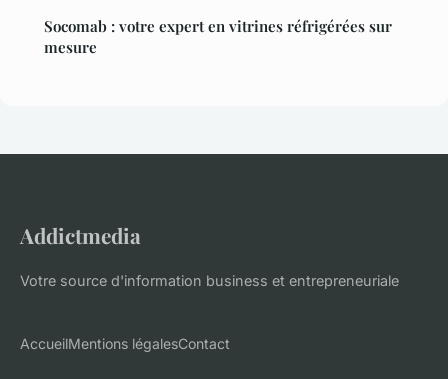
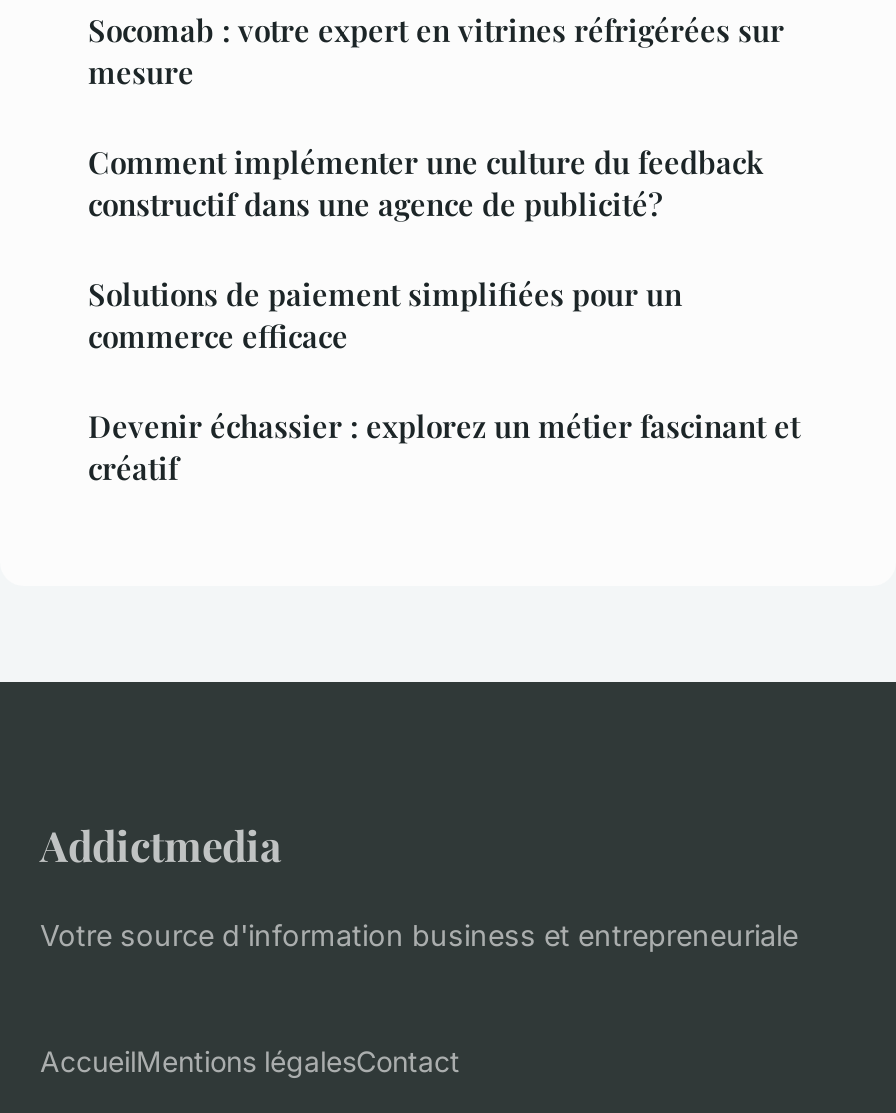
none -> [88,142,800,488] Comment implémenter une culture du feedback | constructif dans une agence de publicité? | Solutions de paiement simplifiées pour un | commerce efficace | Devenir échassier : explorez un métier fascinant et | créatif

